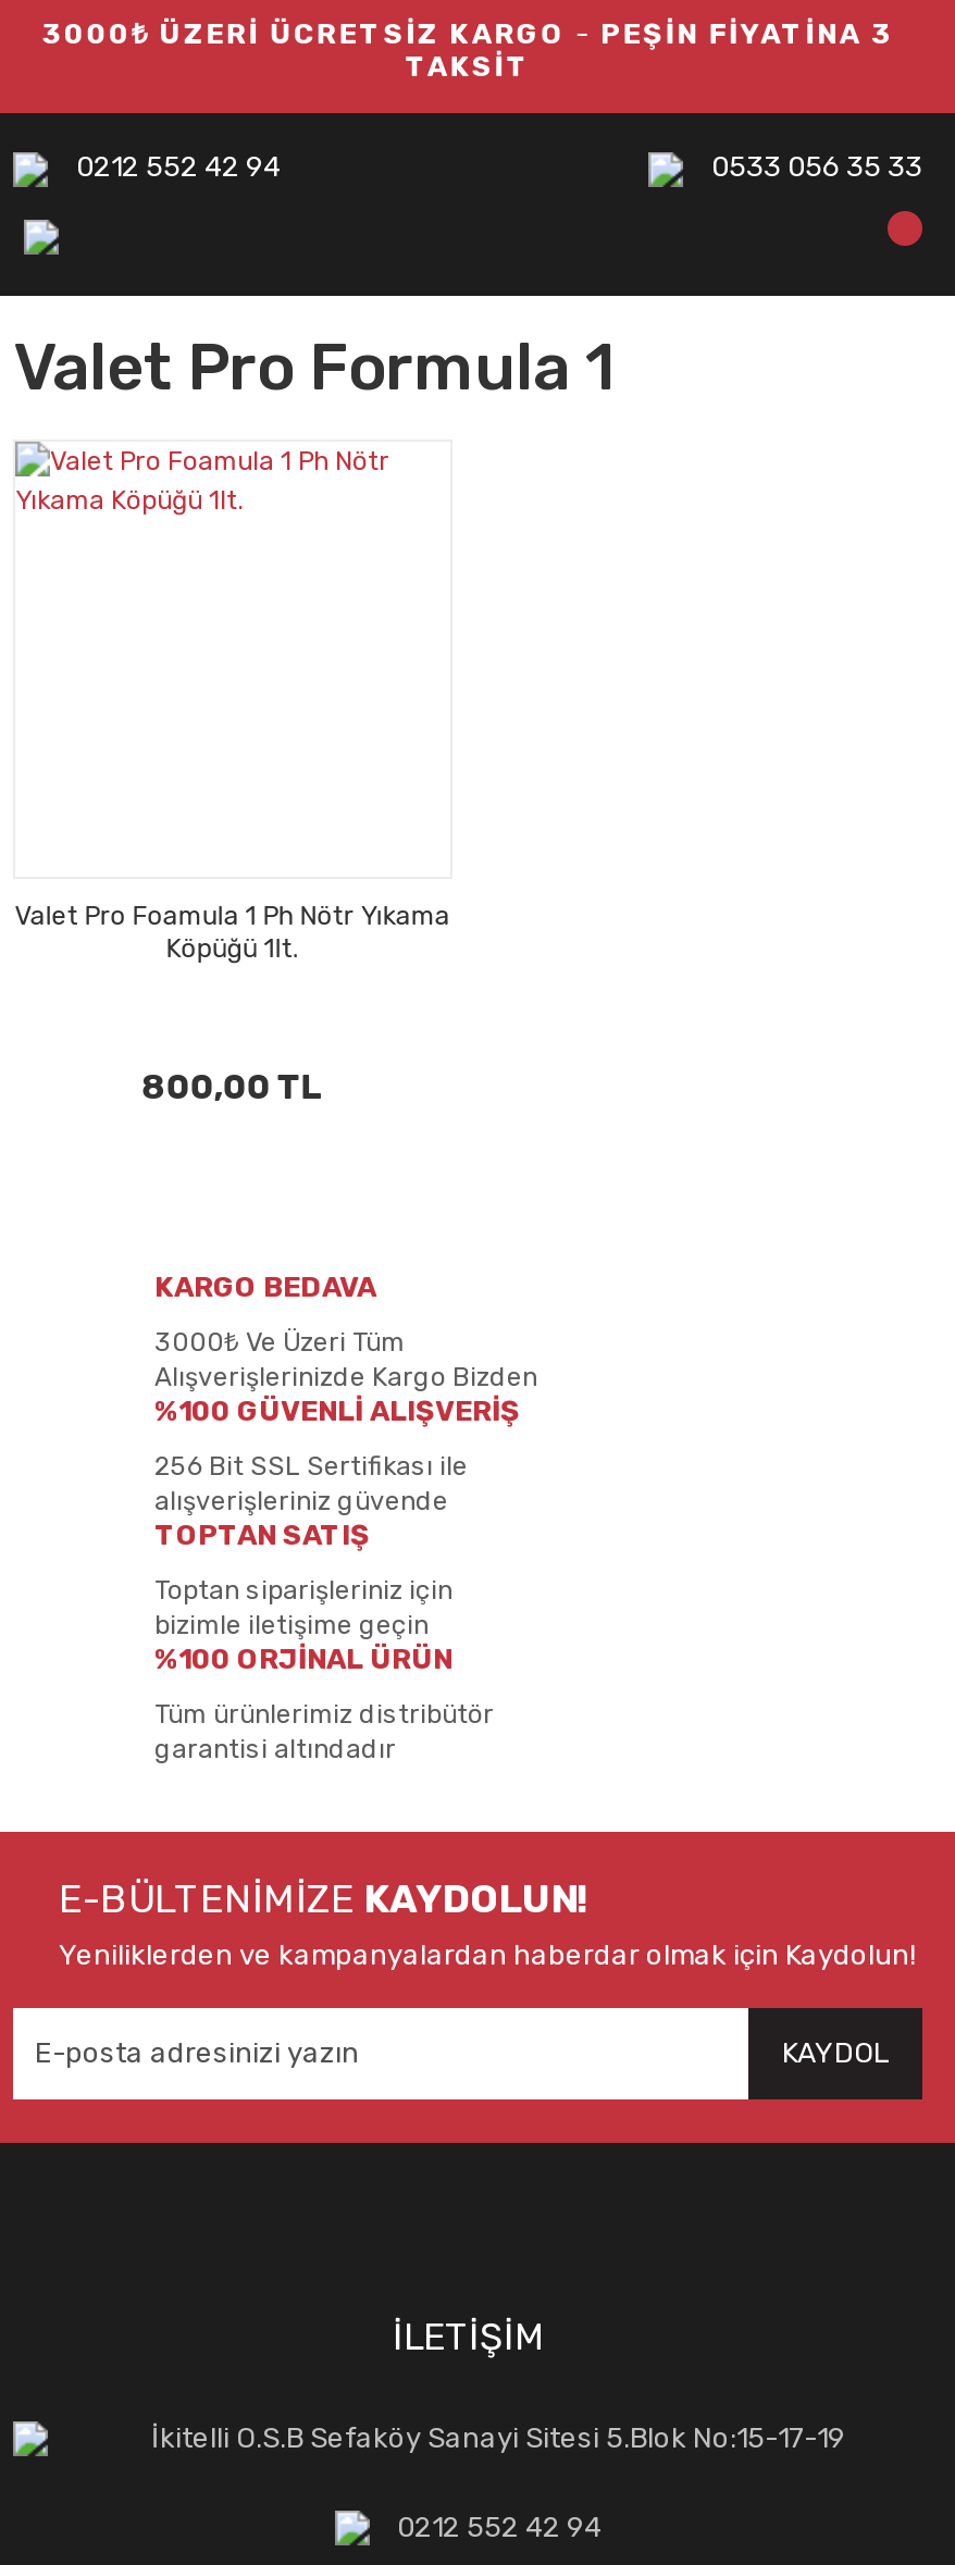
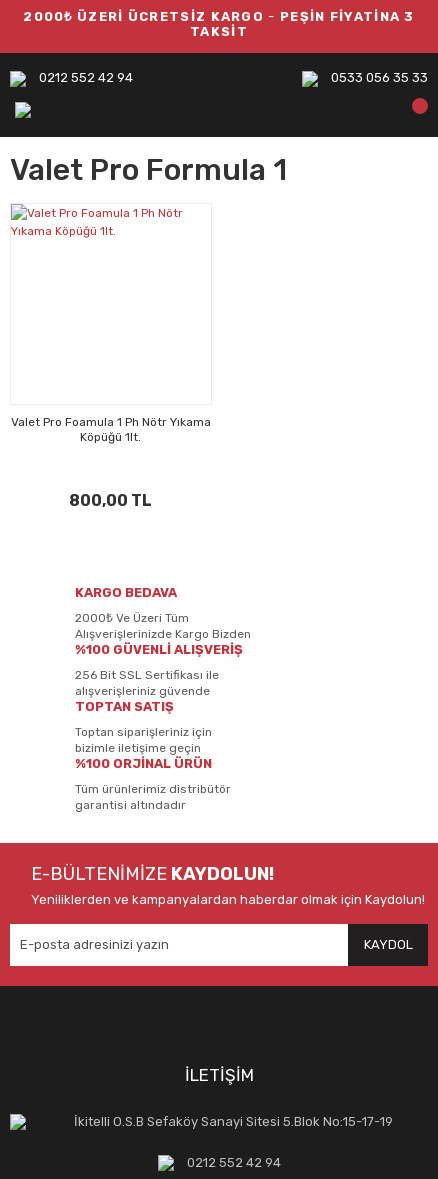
[42,17,894,50] 3000₺ ÜZERİ ÜCRETSİZ KARGO - PEŞİN FİYATİNA 3 -> [23,9,415,24] 2000₺ ÜZERİ ÜCRETSİZ KARGO - PEŞİN FİYATİNA 3
[154,1326,405,1356] 3000₺ Ve Üzeri Tüm -> [75,610,189,624] 2000₺ Ve Üzeri Tüm

